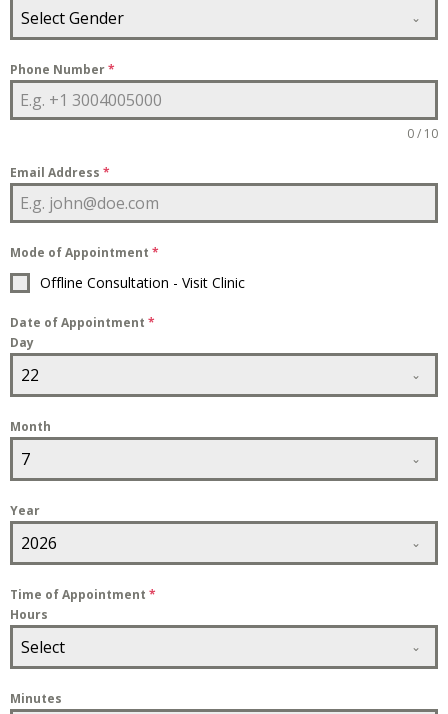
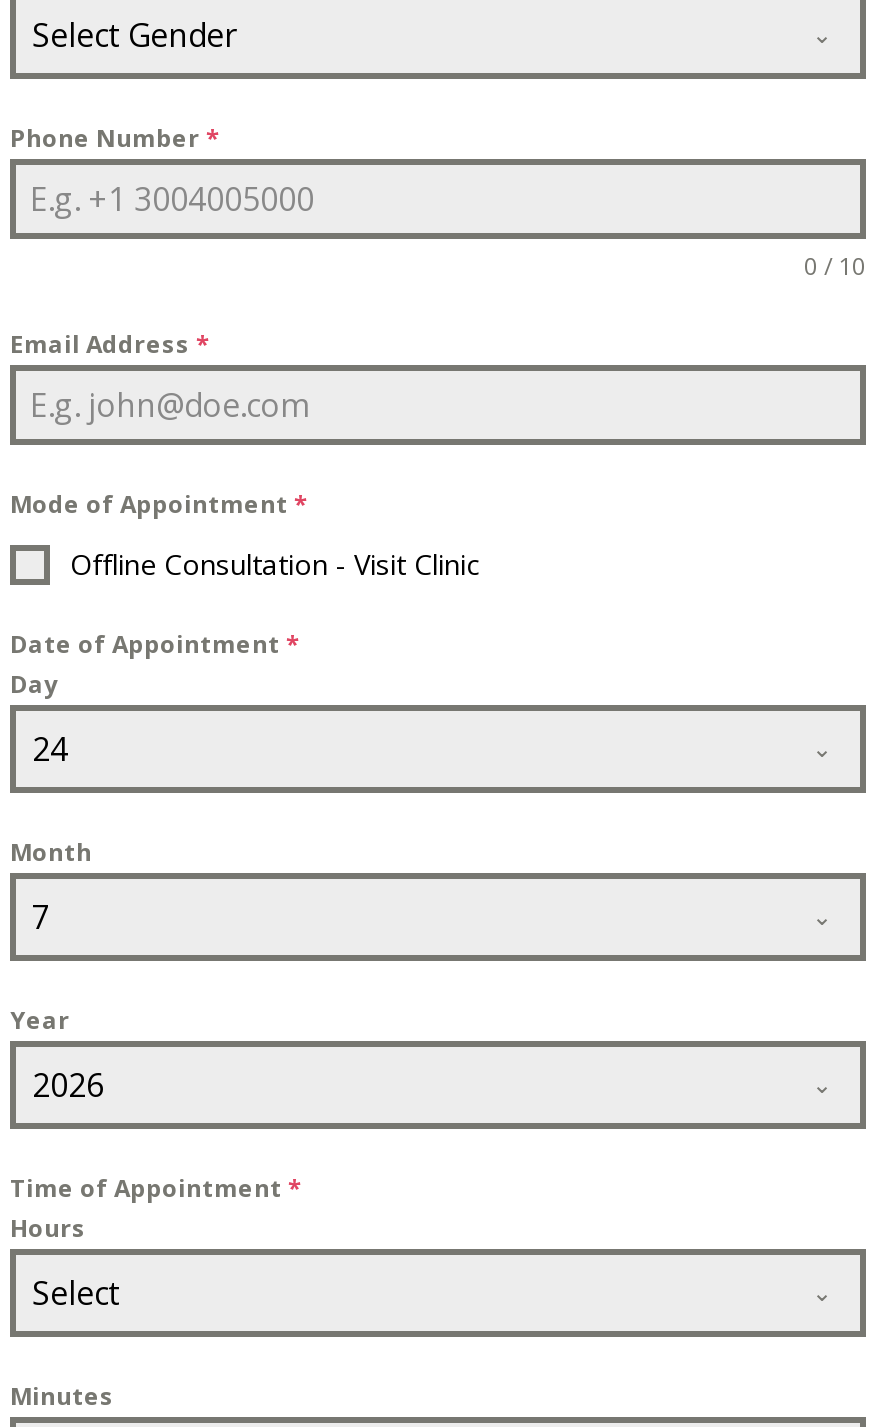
[21,364,39,386] 22 -> [32,727,68,771] 24

